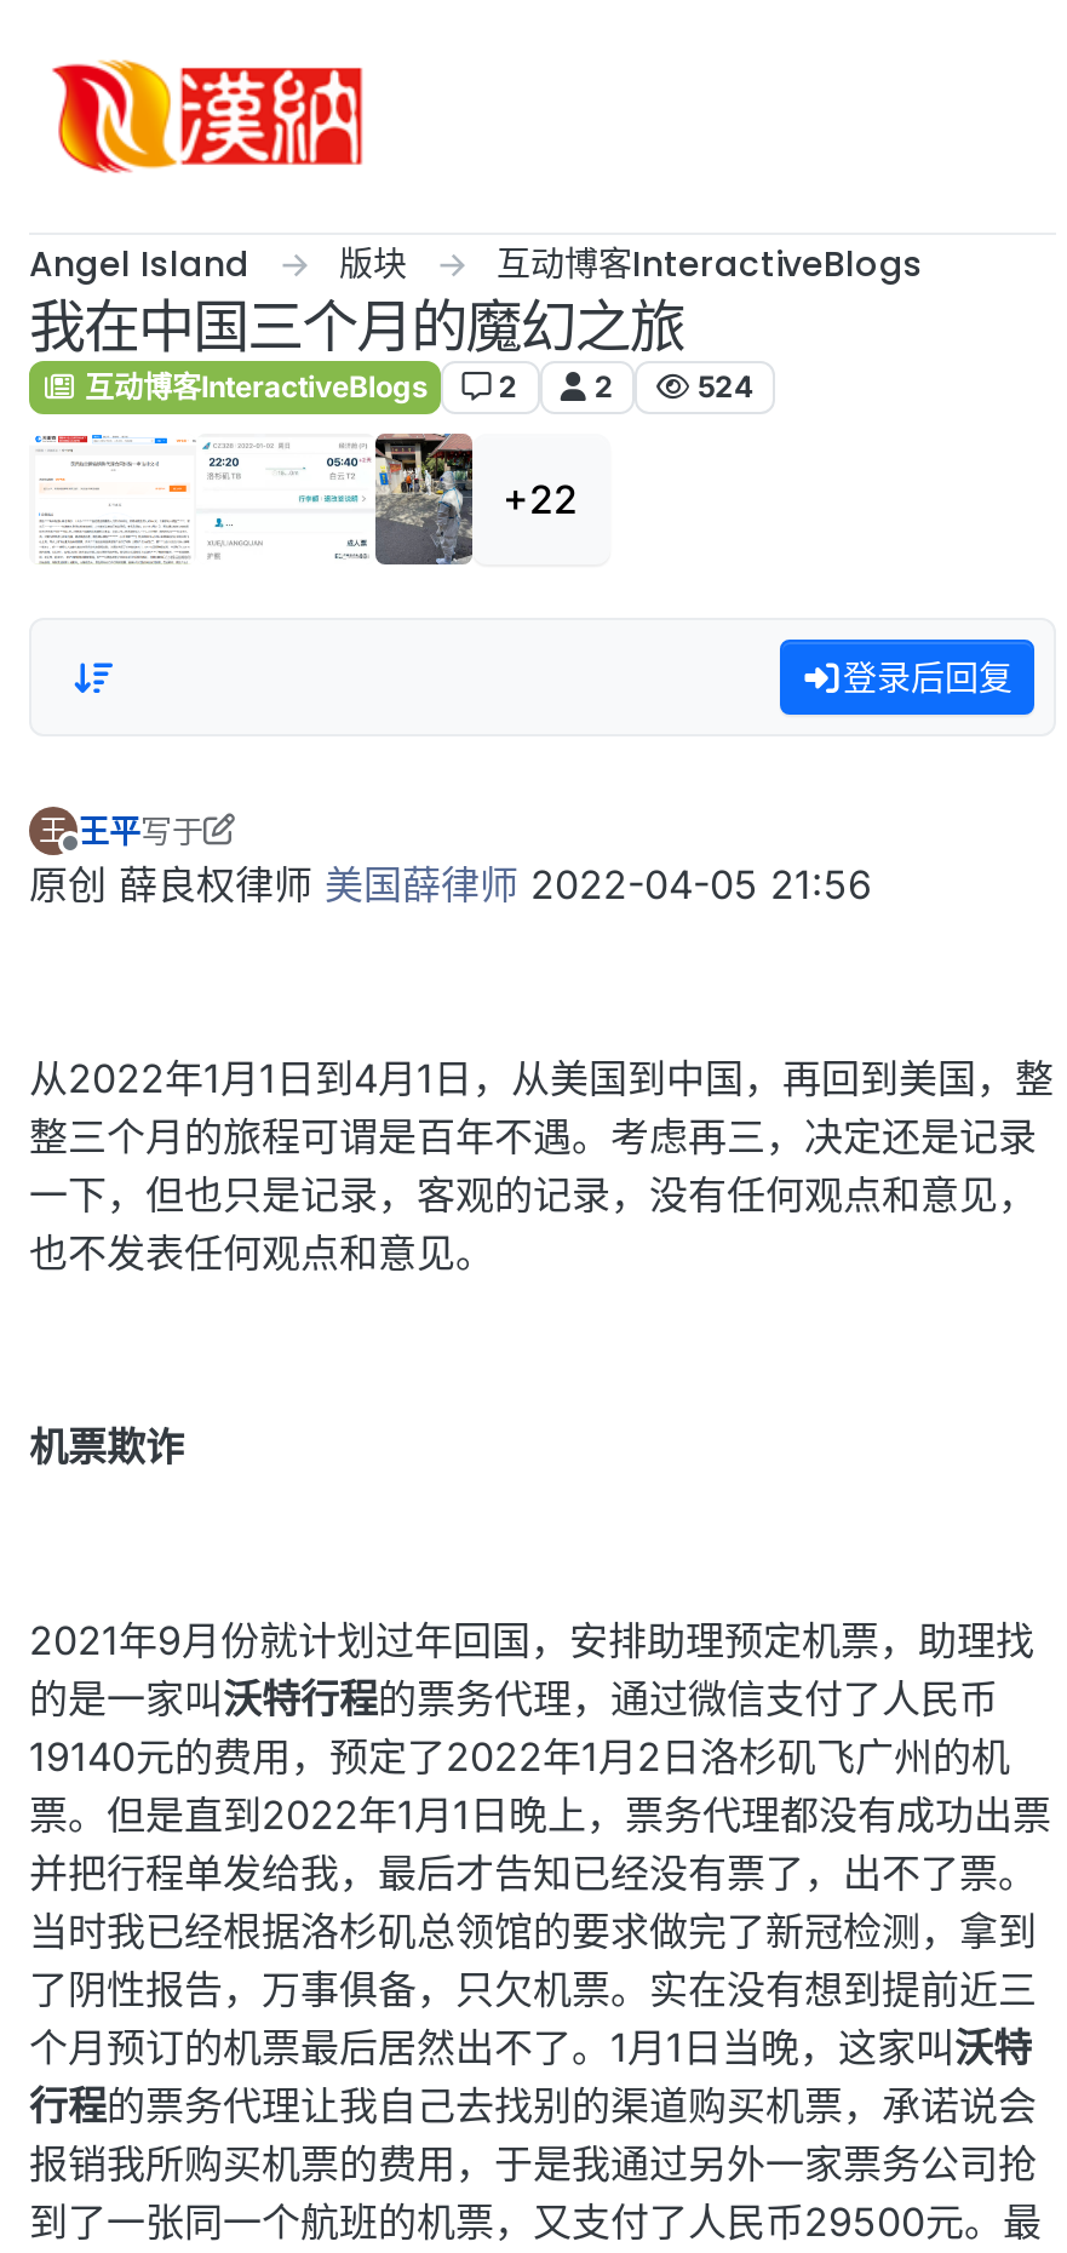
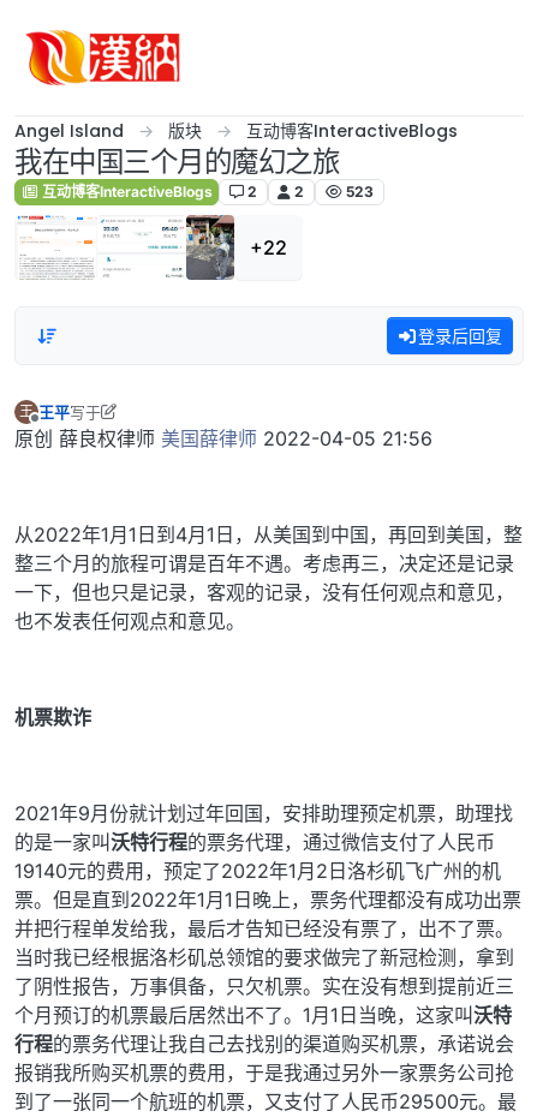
[698,369,753,405] 524 -> [346,183,374,201] 523

